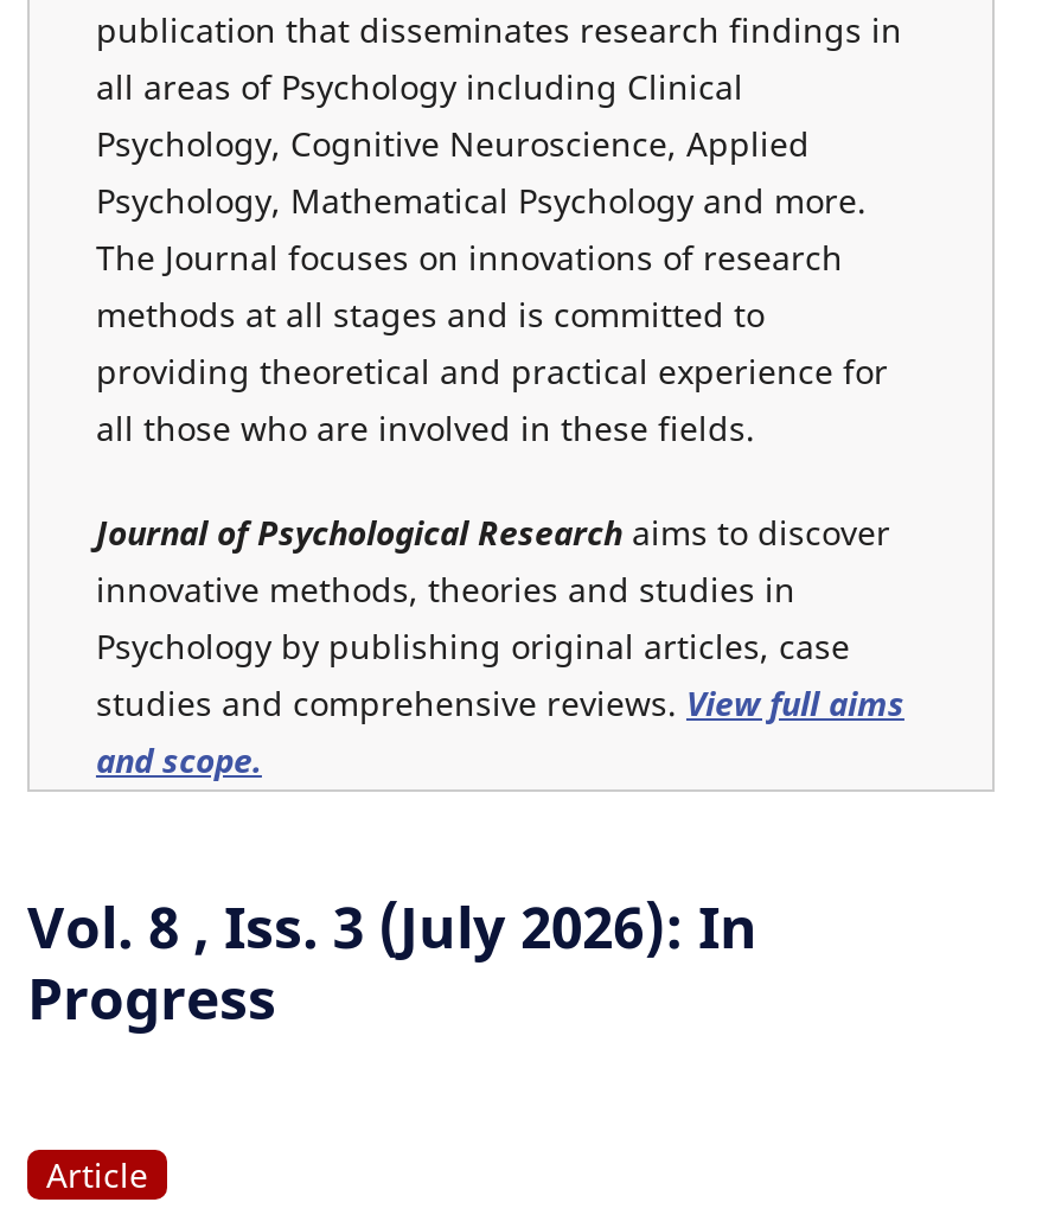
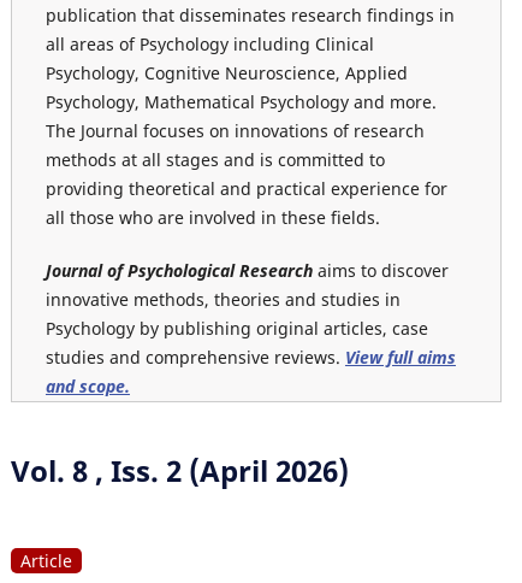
[27,887,757,1036] Vol. 8 , Iss. 3 (July 2026): In | Progress -> [11,451,349,490] Vol. 8 , Iss. 2 (April 2026)

